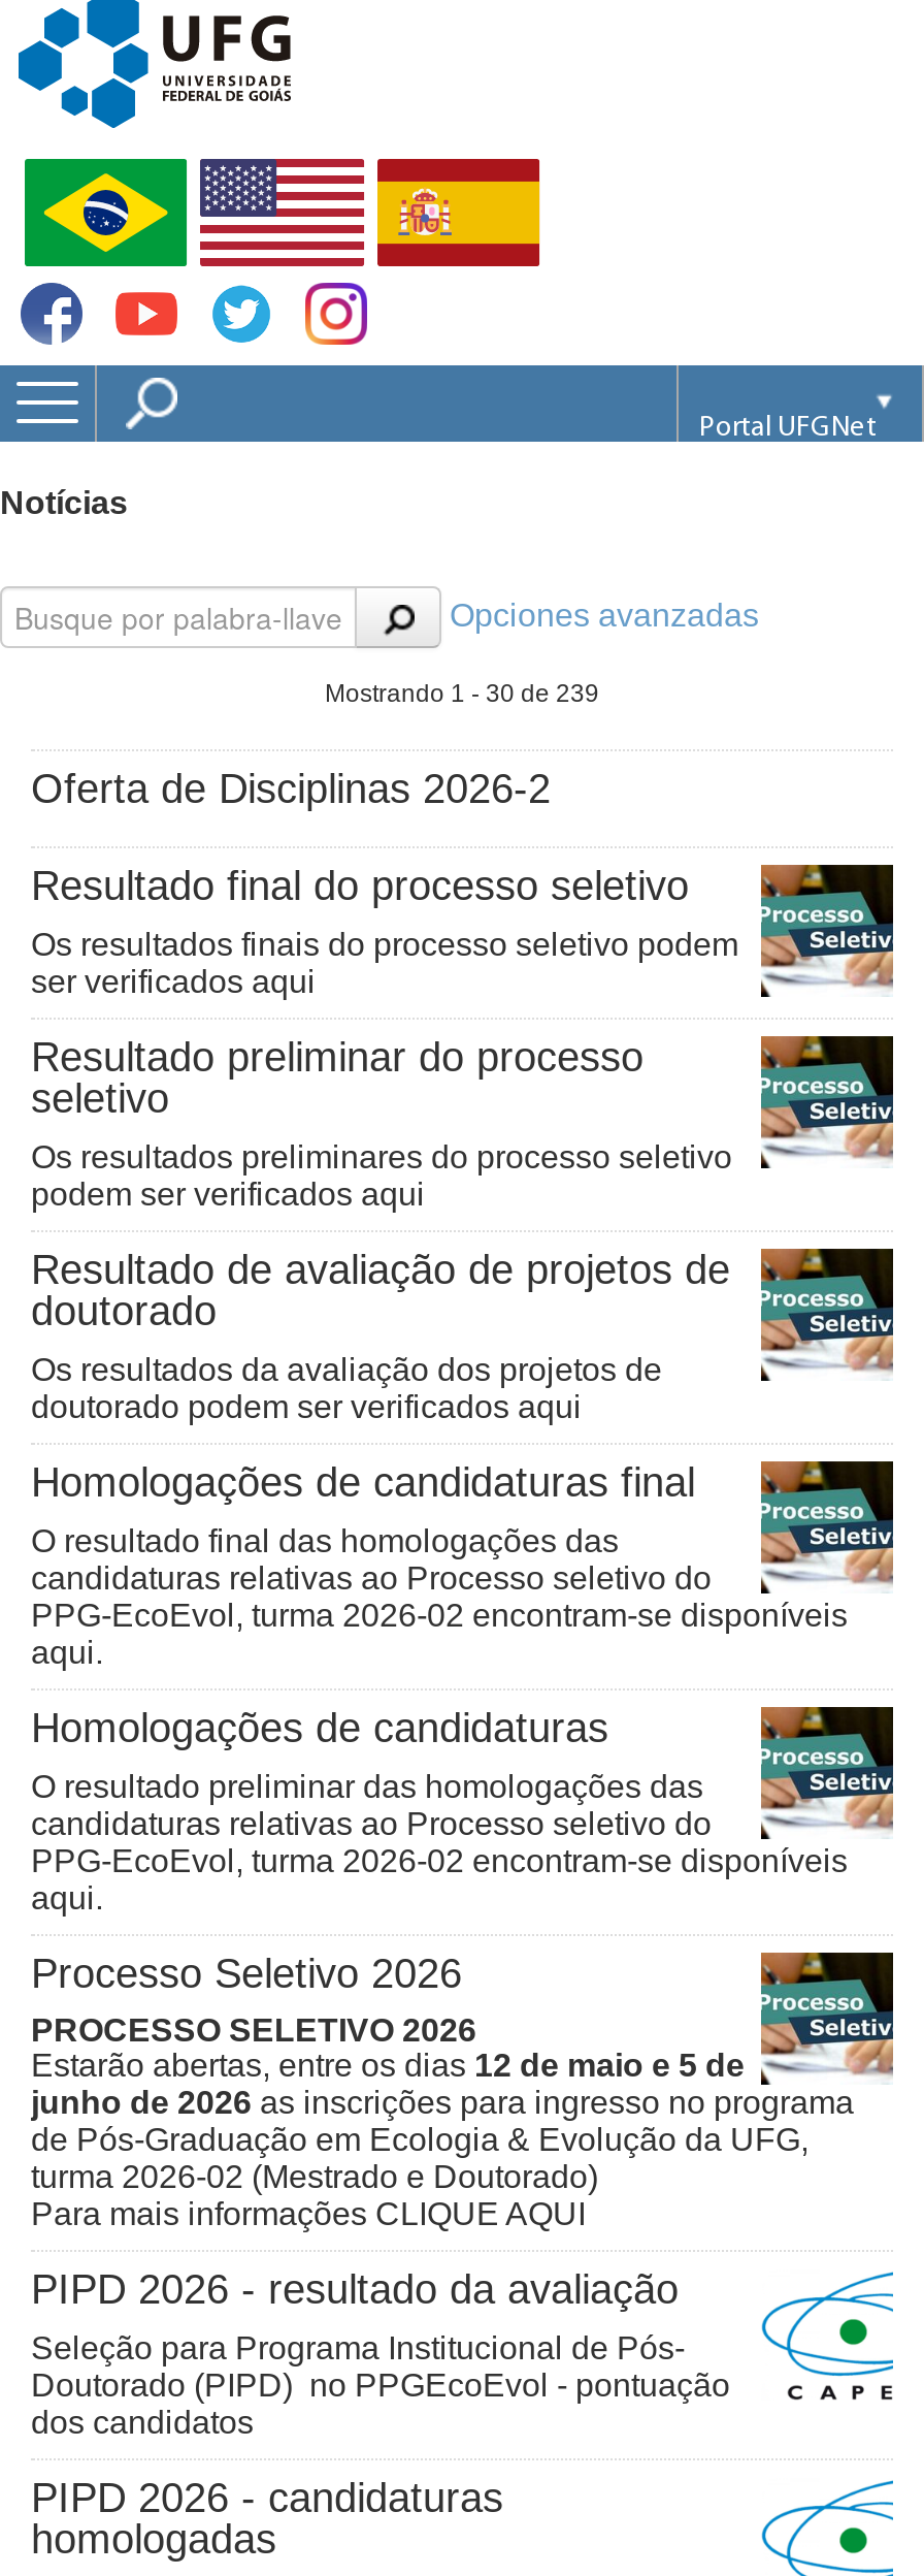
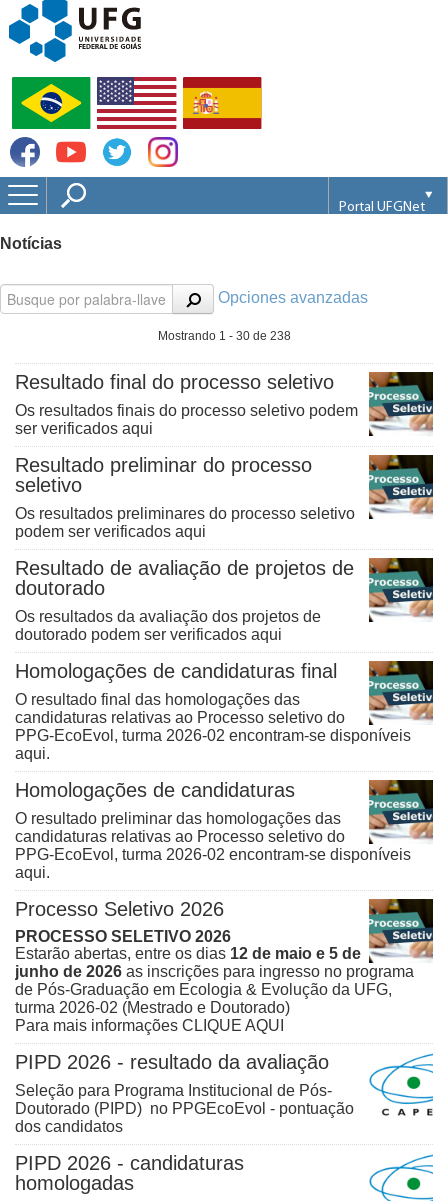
[31,680,599,812] Mostrando 1 - 30 de 239 | Oferta de Disciplinas 2026-2 -> [157,329,290,343] Mostrando 1 - 30 de 238

